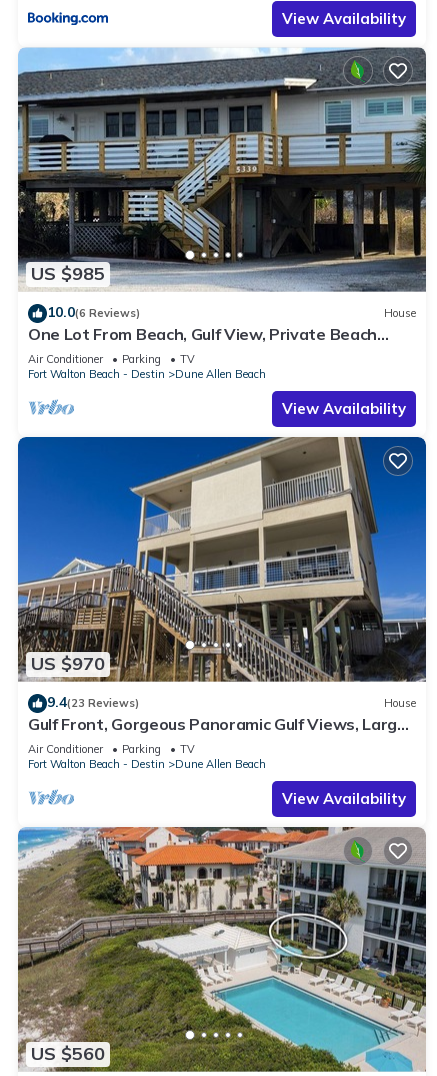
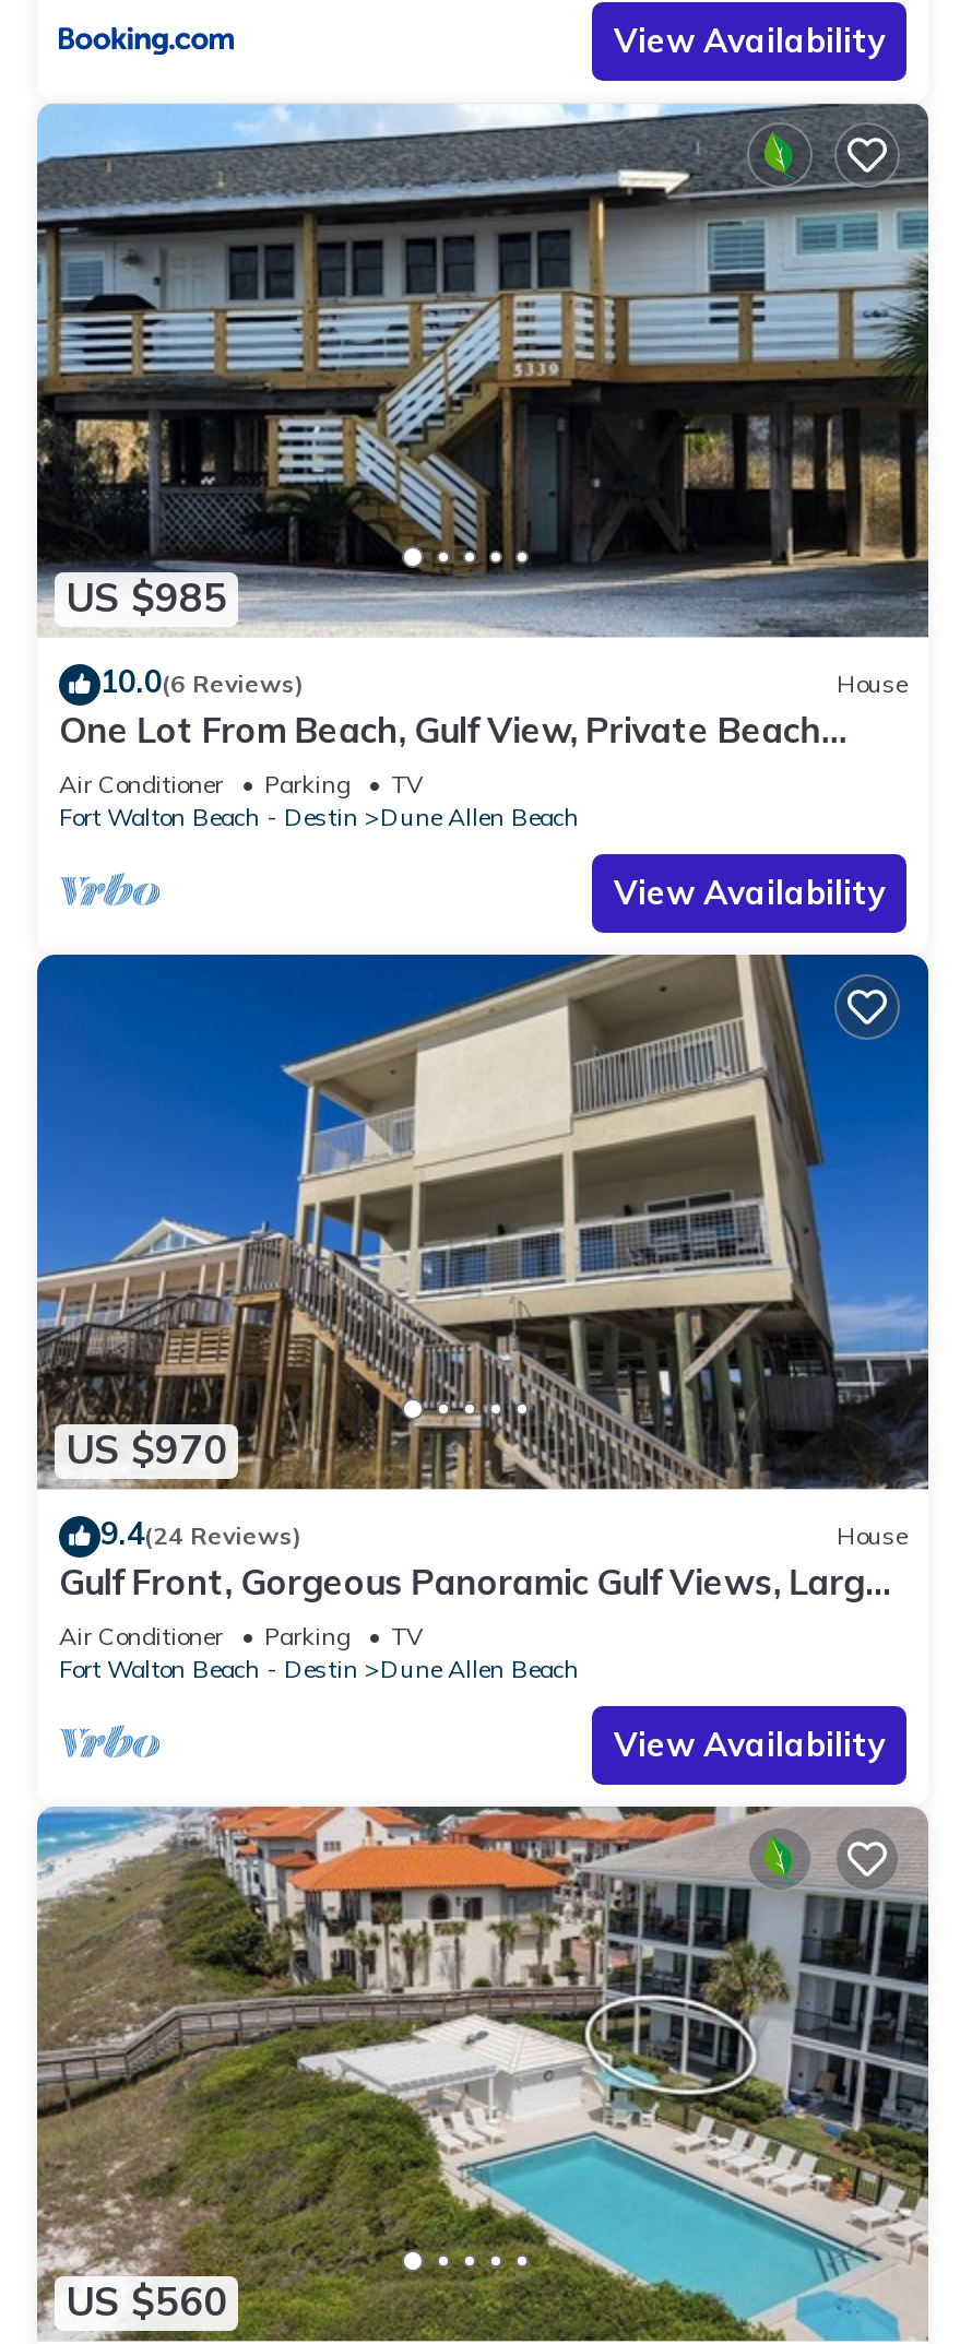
[47,693,139,711] 9.4(23 Reviews) -> [100,1513,301,1553] 9.4(24 Reviews)

